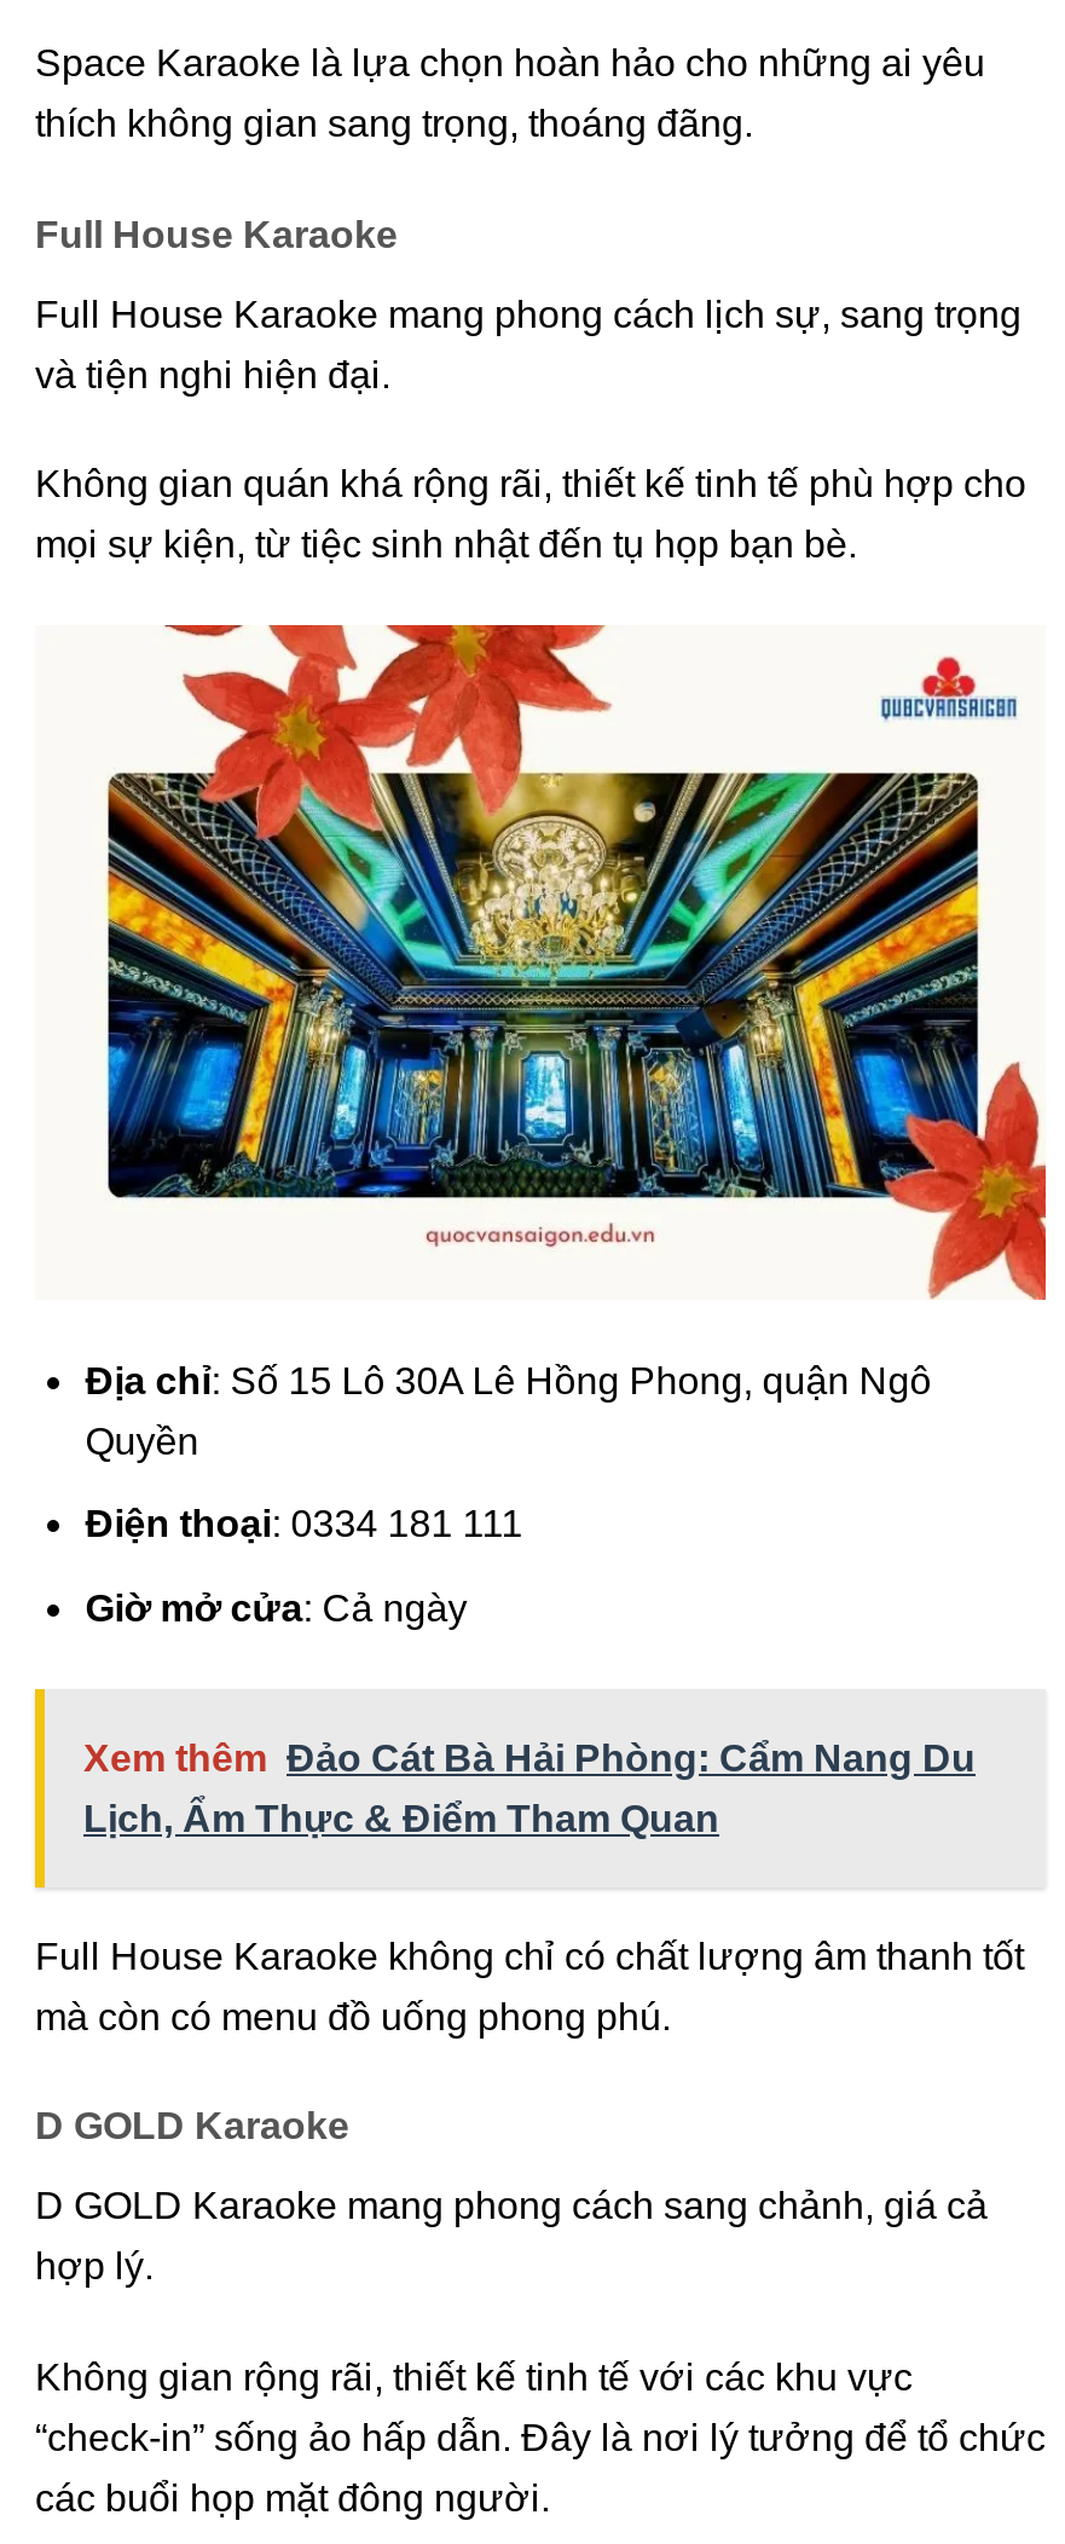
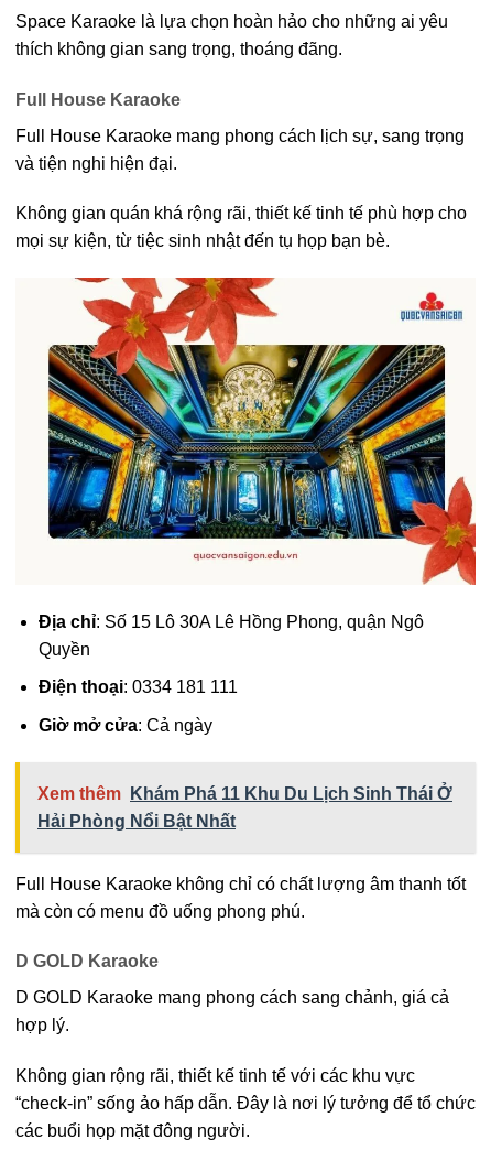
[83,1736,976,1777] Xem thêm Đảo Cát Bà Hải Phòng: Cẩm Nang Du -> [37,784,452,802] Xem thêm Khám Phá 11 Khu Du Lịch Sinh Thái Ở
[83,1797,719,1838] Lịch, Ẩm Thực & Điểm Tham Quan -> [37,811,236,830] Hải Phòng Nổi Bật Nhất

